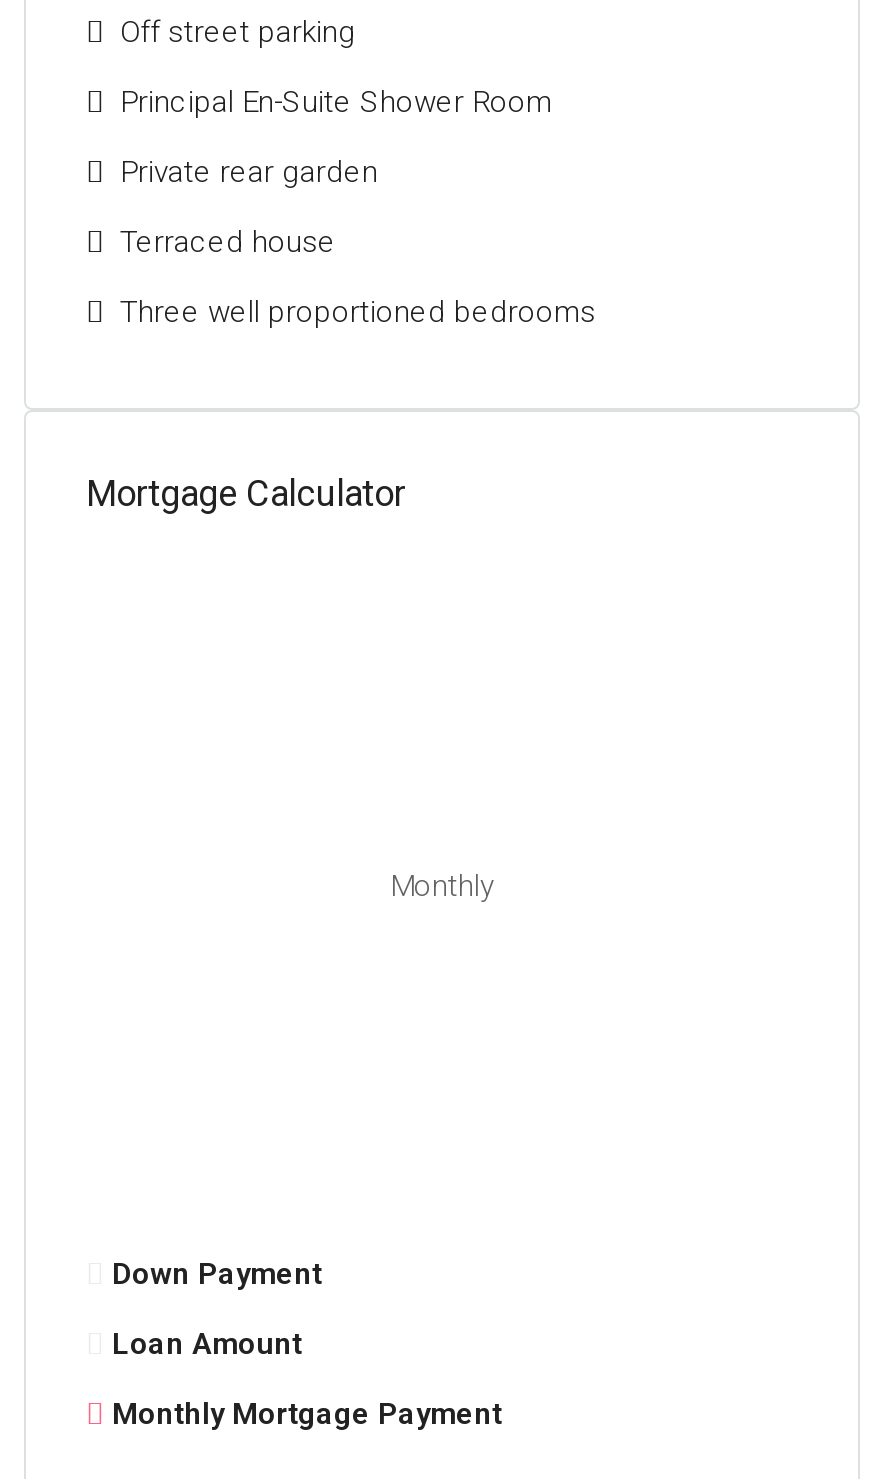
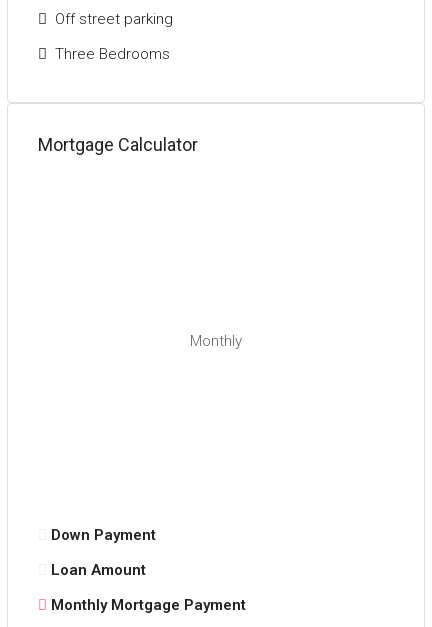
[120,83,596,329] Principal En-Suite Shower Room | Private rear garden | Terraced house | Three well proportioned bedrooms -> [55,44,170,62] Three Bedrooms

